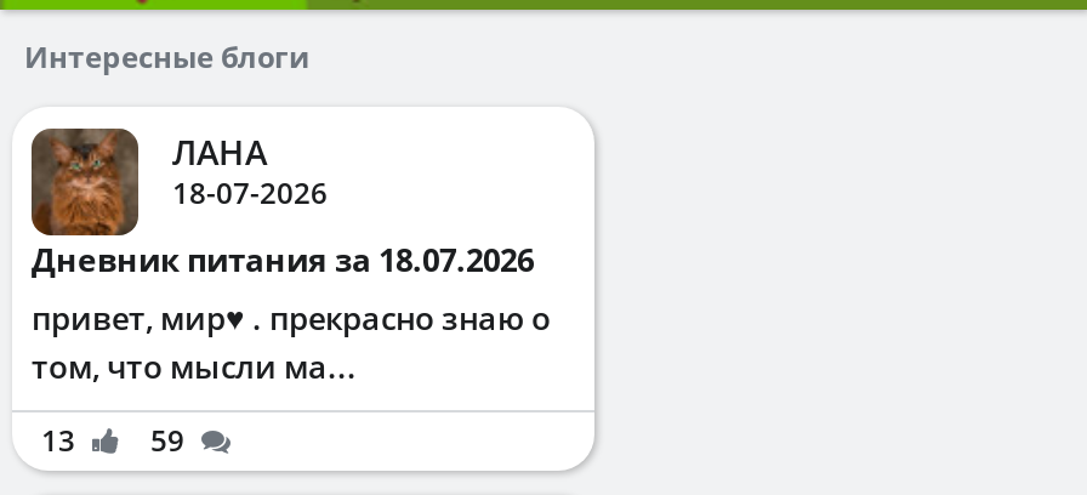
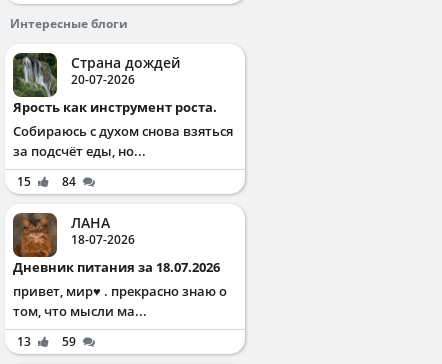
none -> [13,52,233,190] [image] | Страна дождей | 20-07-2026 | Ярость как инструмент роста. | Собираюсь с духом снова взяться | за подсчёт еды, но... | 15 | 84

